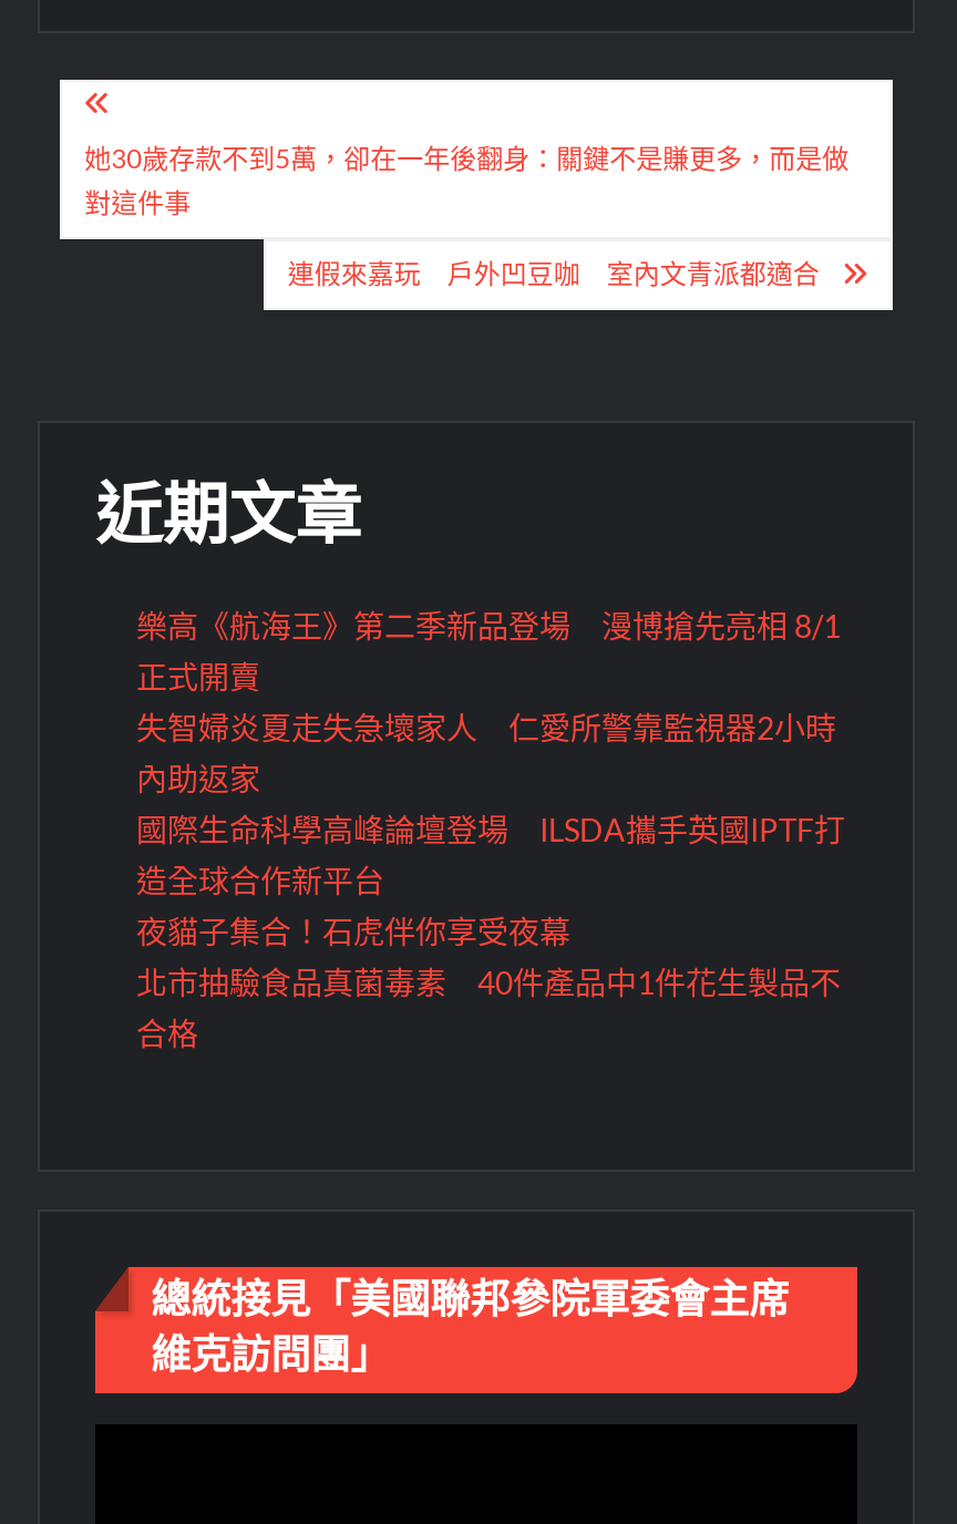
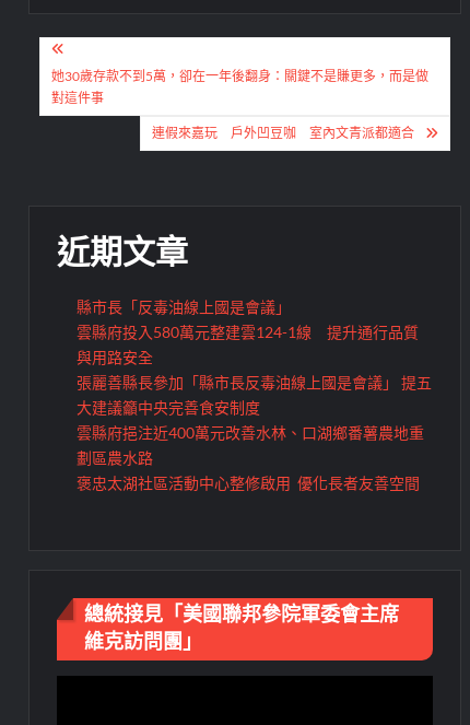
[136,607,845,1053] 樂高《航海王》第二季新品登場 漫博搶先亮相 8/1 | 正式開賣 | 失智婦炎夏走失急壞家人 仁愛所警靠監視器2小時 | 內助返家 | 國際生命科學高峰論壇登場 ILSDA攜手英國IPTF打 | 造全球合作新平台 | 夜貓子集合！石虎伴你享受夜幕 | 北市抽驗食品真菌毒素 40件產品中1件花生製品不 | 合格 -> [77,298,432,492] 縣市長「反毒油線上國是會議」 | 雲縣府投入580萬元整建雲124-1線 提升通行品質 | 與用路安全 | 張麗善縣長參加「縣市長反毒油線上國是會議」 提五 | 大建議籲中央完善食安制度 | 雲縣府挹注近400萬元改善水林、口湖鄉番薯農地重 | 劃區農水路 | 褒忠太湖社區活動中心整修啟用 優化長者友善空間

